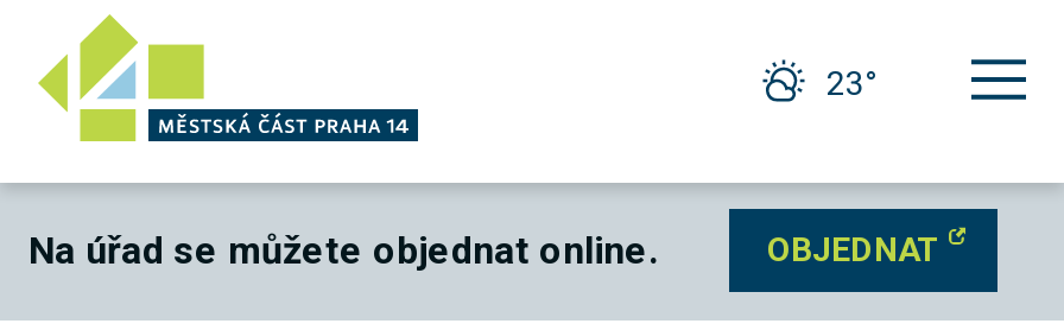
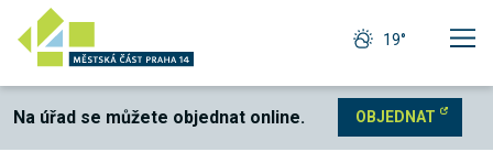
[826,63,876,101] 23° -> [383,30,406,48] 19°

